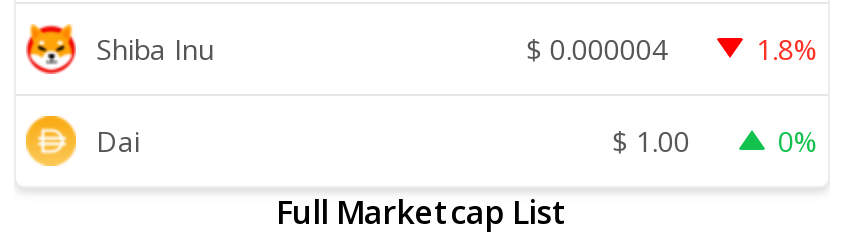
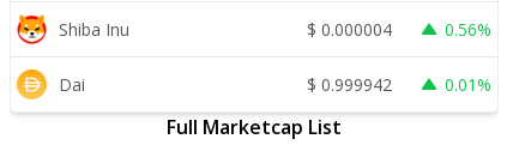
[756,29,818,67] 1.8% -> [445,17,491,40] 0.56%
[612,121,690,159] $ 1.00 -> [307,73,392,95] $ 0.999942
[778,121,818,159] 0% -> [445,73,491,95] 0.01%

